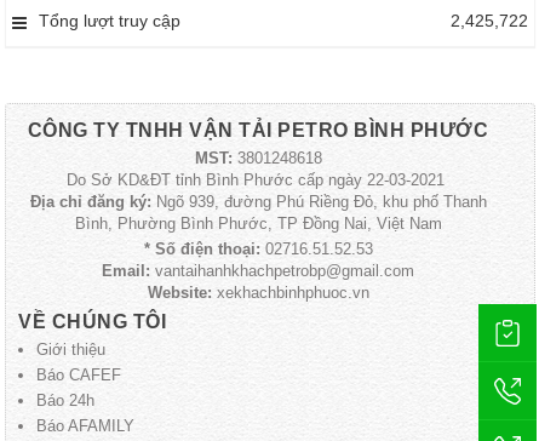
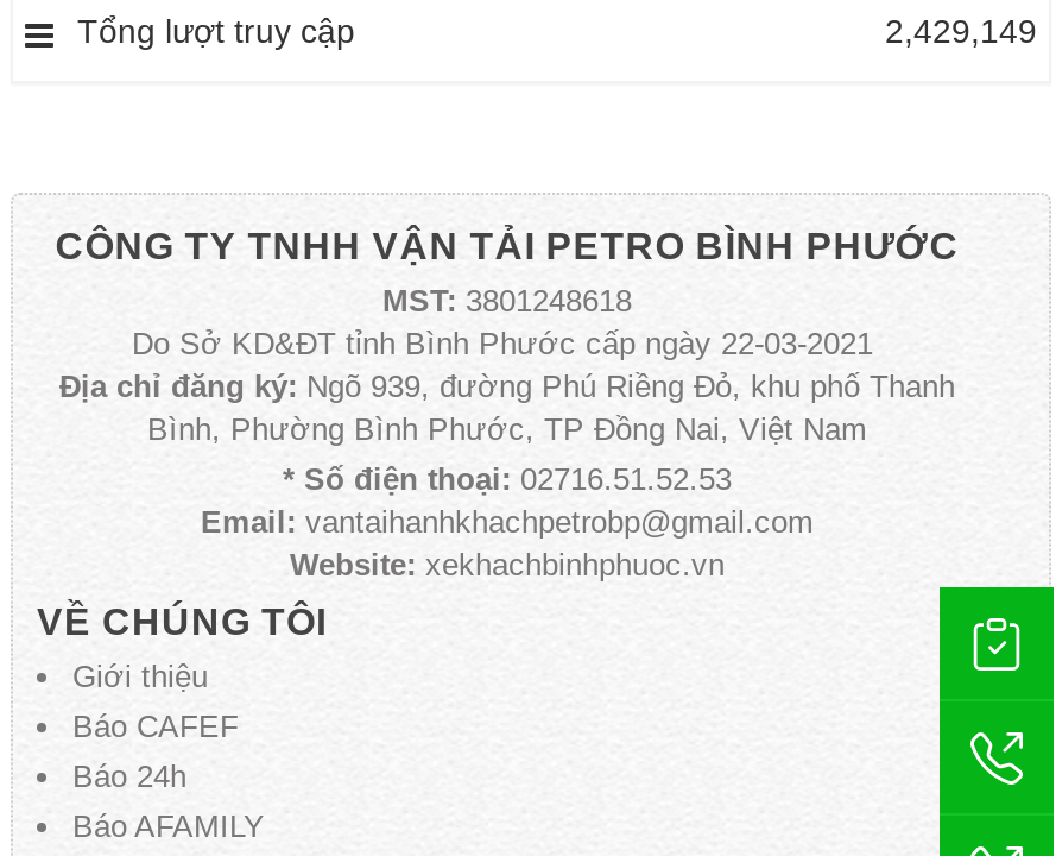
[451,11,528,31] 2,425,722 -> [885,13,1037,51] 2,429,149

